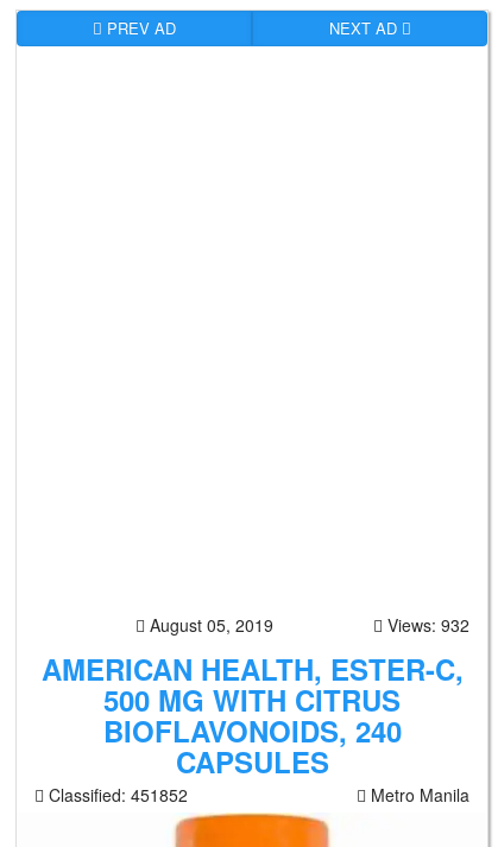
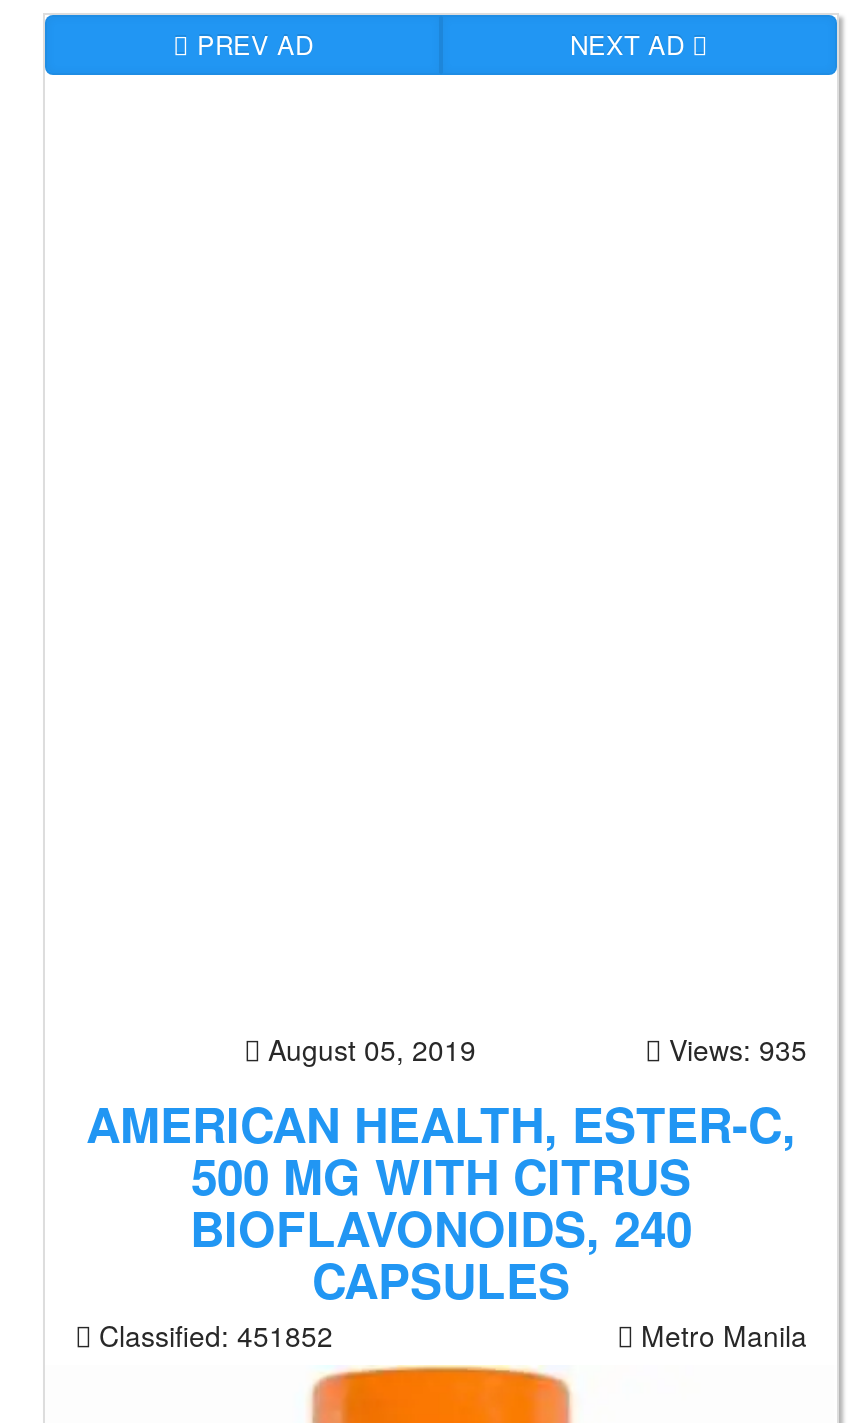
[383,613,469,637] Views: 932 -> [661,1029,807,1069] Views: 935

